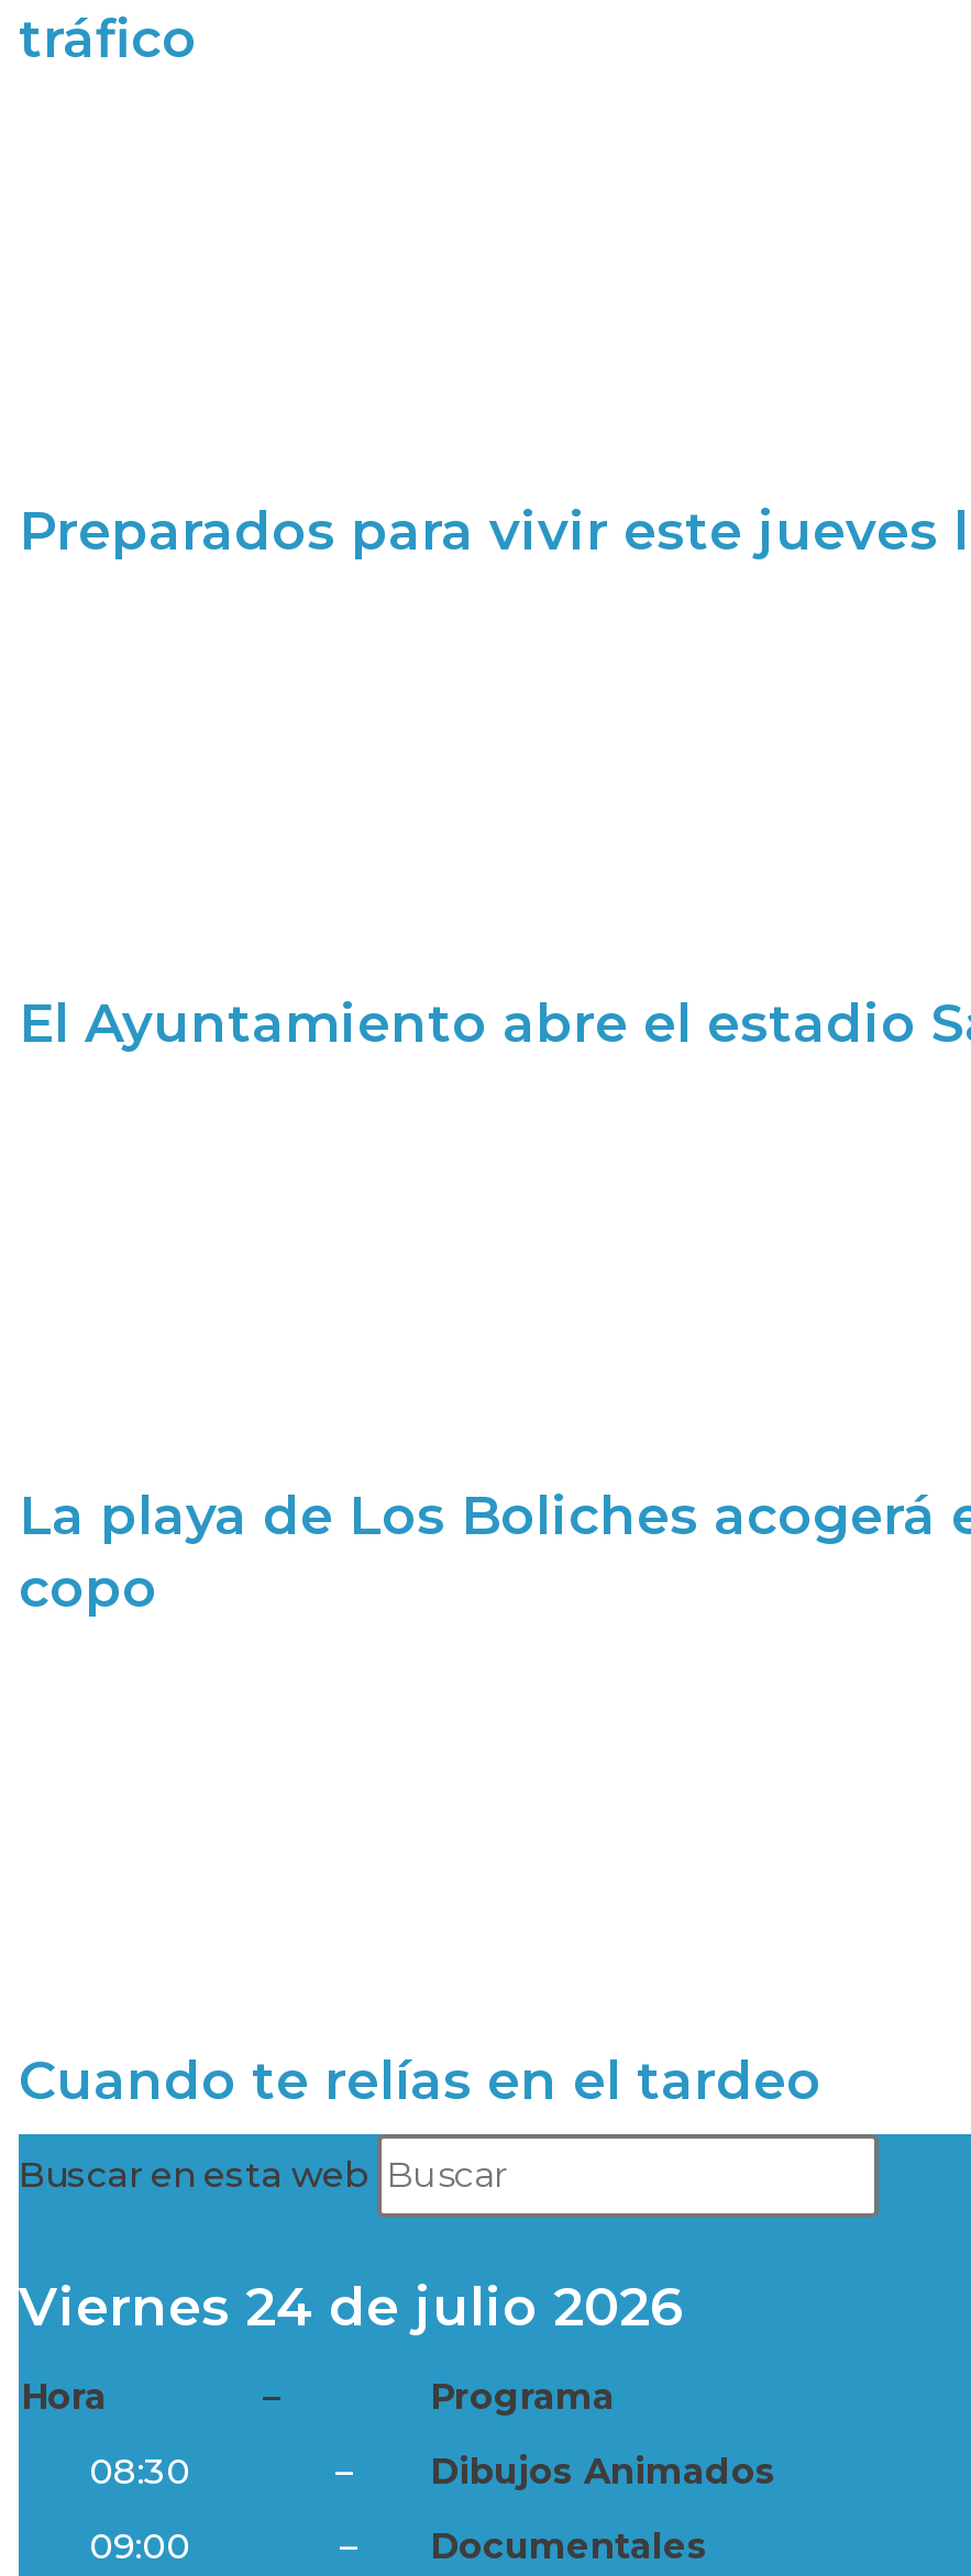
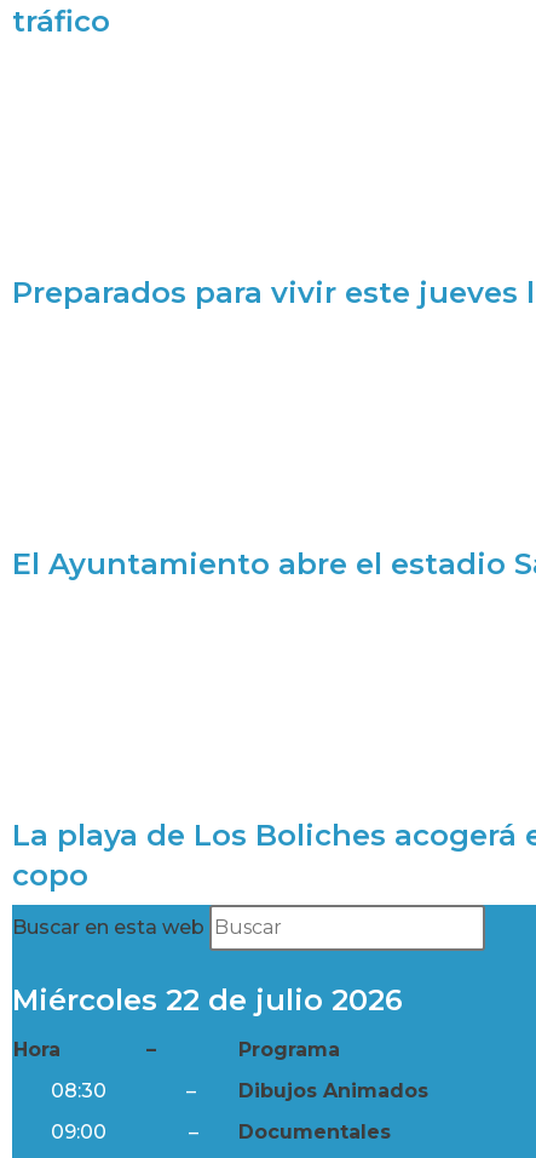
[19,2048,821,2111] Cuando te relías en el tardeo -> none
[19,2274,683,2338] Viernes 24 de julio 2026 -> [12,982,403,1017] Miércoles 22 de julio 2026

